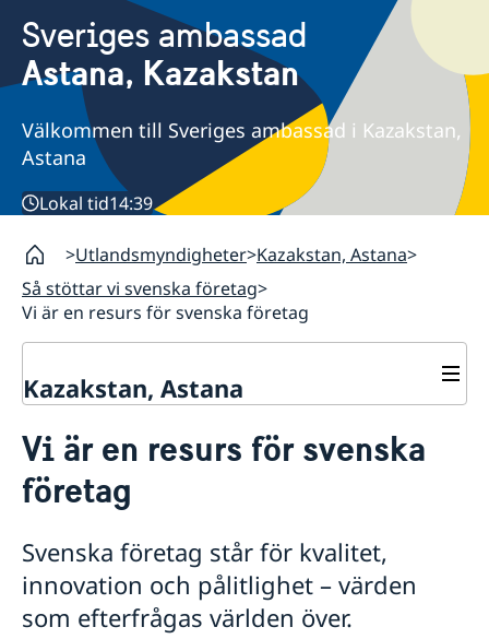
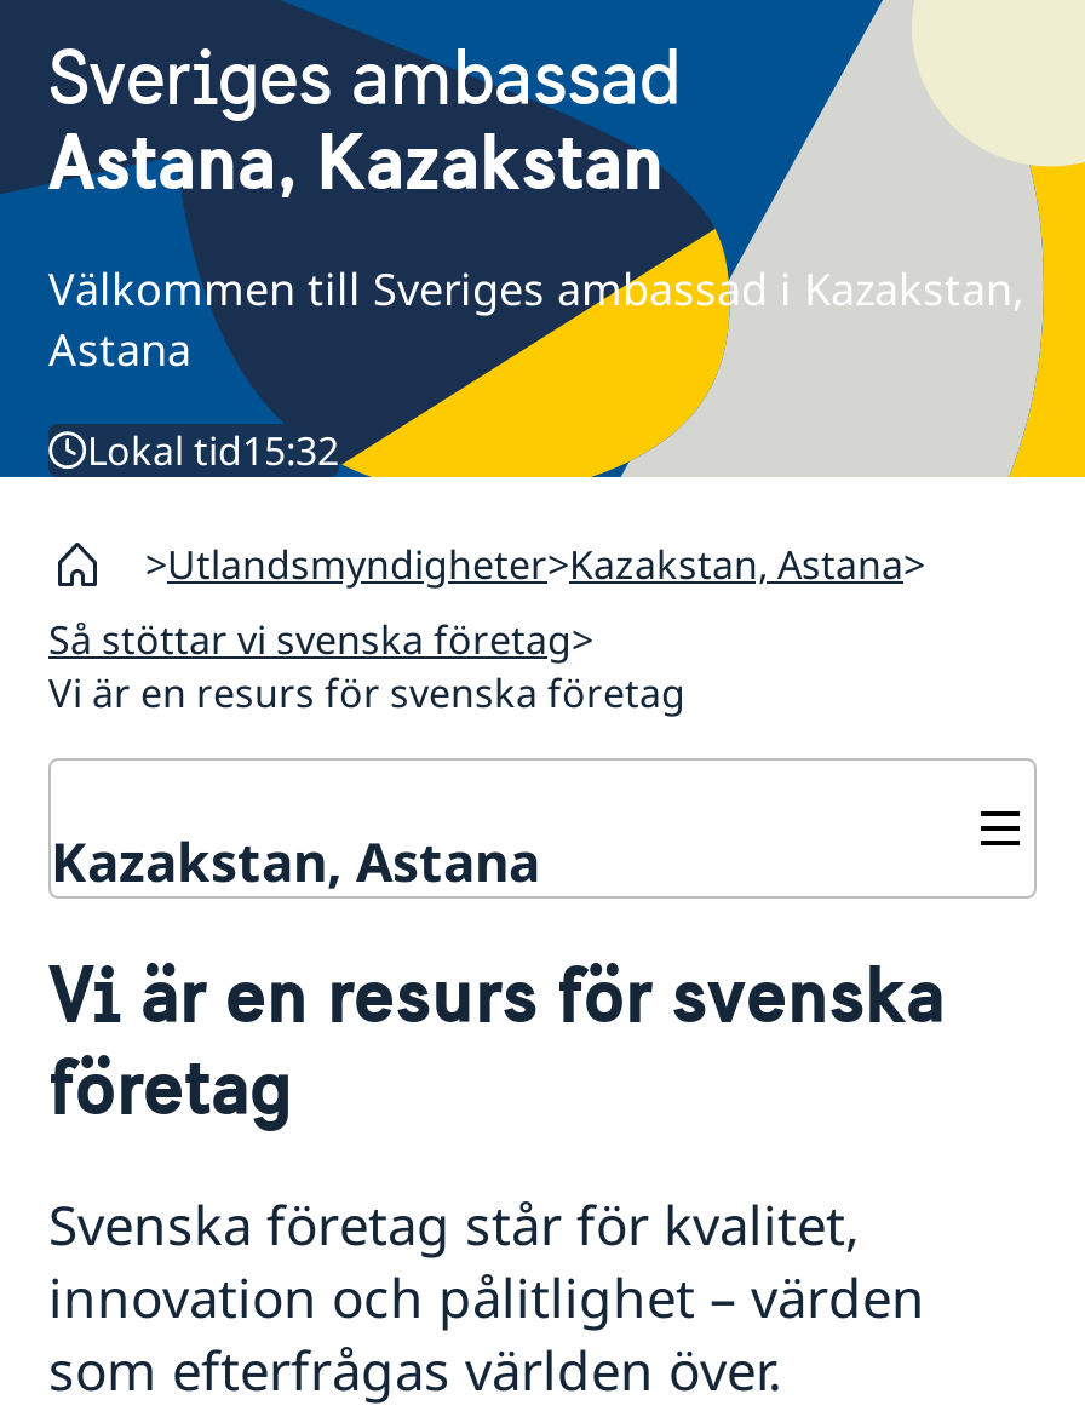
[39,192,153,216] Lokal tid14:39 -> [87,425,339,478] Lokal tid15:32

